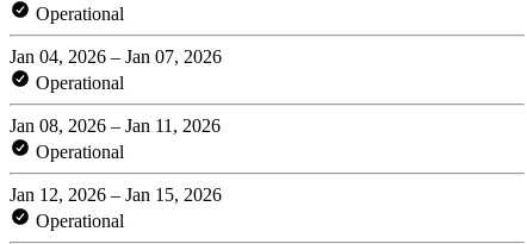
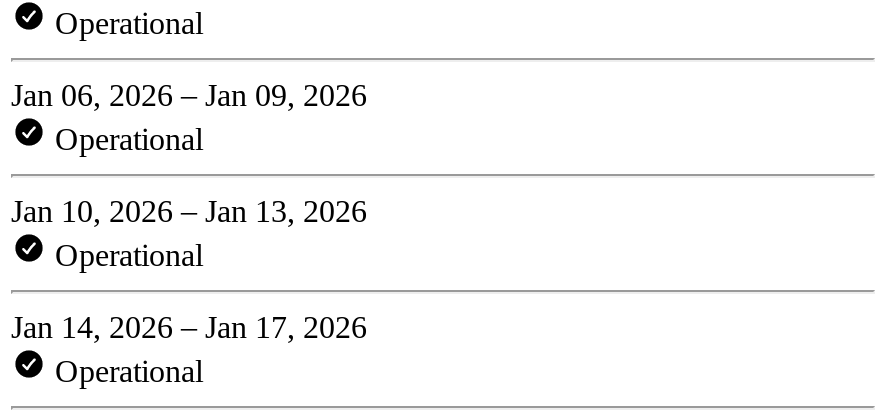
[10,46,222,67] Jan 04, 2026 – Jan 07, 2026 -> [11,78,367,112] Jan 06, 2026 – Jan 09, 2026
[10,115,221,136] Jan 08, 2026 – Jan 11, 2026 -> [11,194,367,228] Jan 10, 2026 – Jan 13, 2026
[10,184,222,205] Jan 12, 2026 – Jan 15, 2026 -> [11,310,367,344] Jan 14, 2026 – Jan 17, 2026

